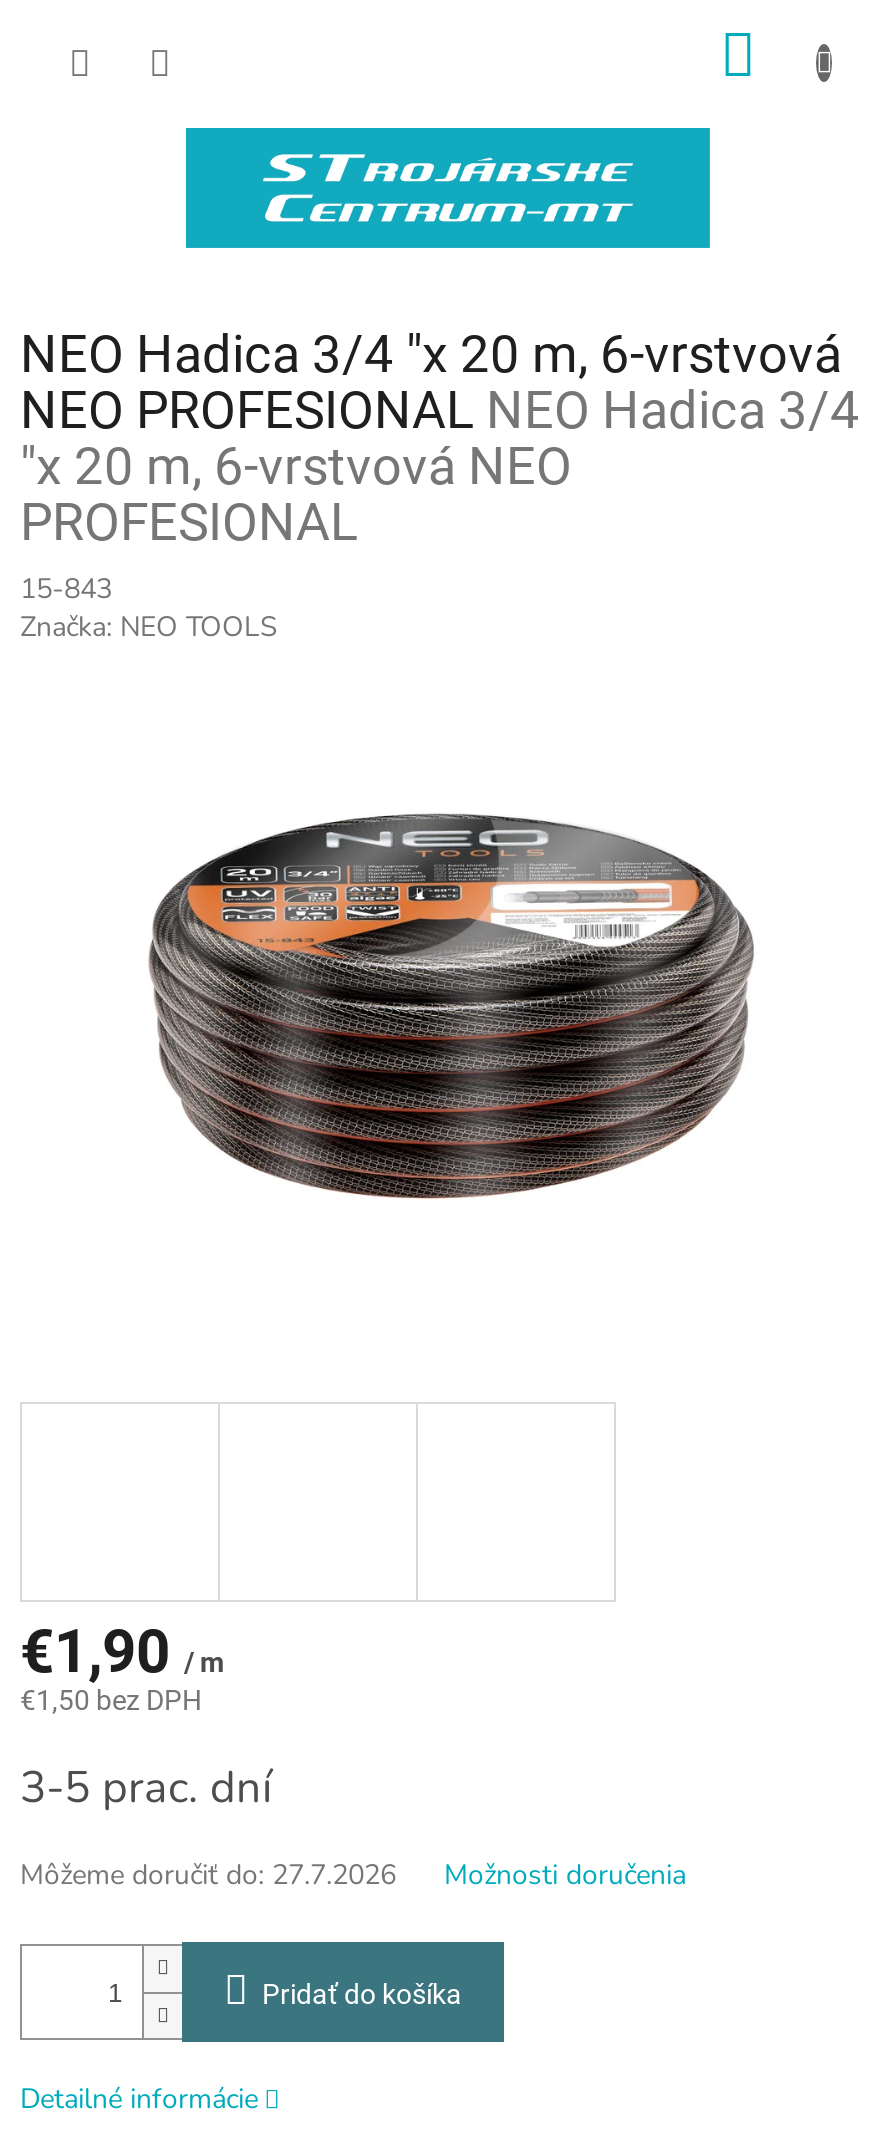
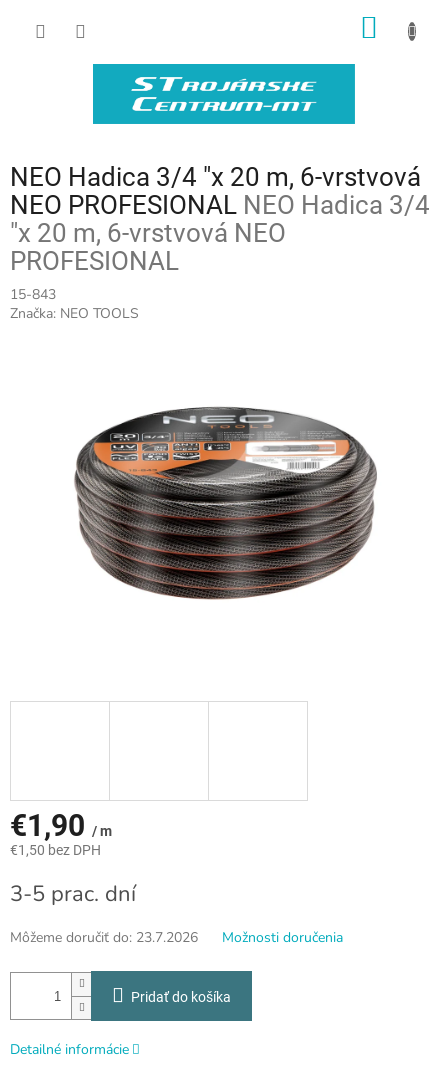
[20,1857,396,1895] Môžeme doručiť do: 27.7.2026 -> [10,928,198,947] Môžeme doručiť do: 23.7.2026

